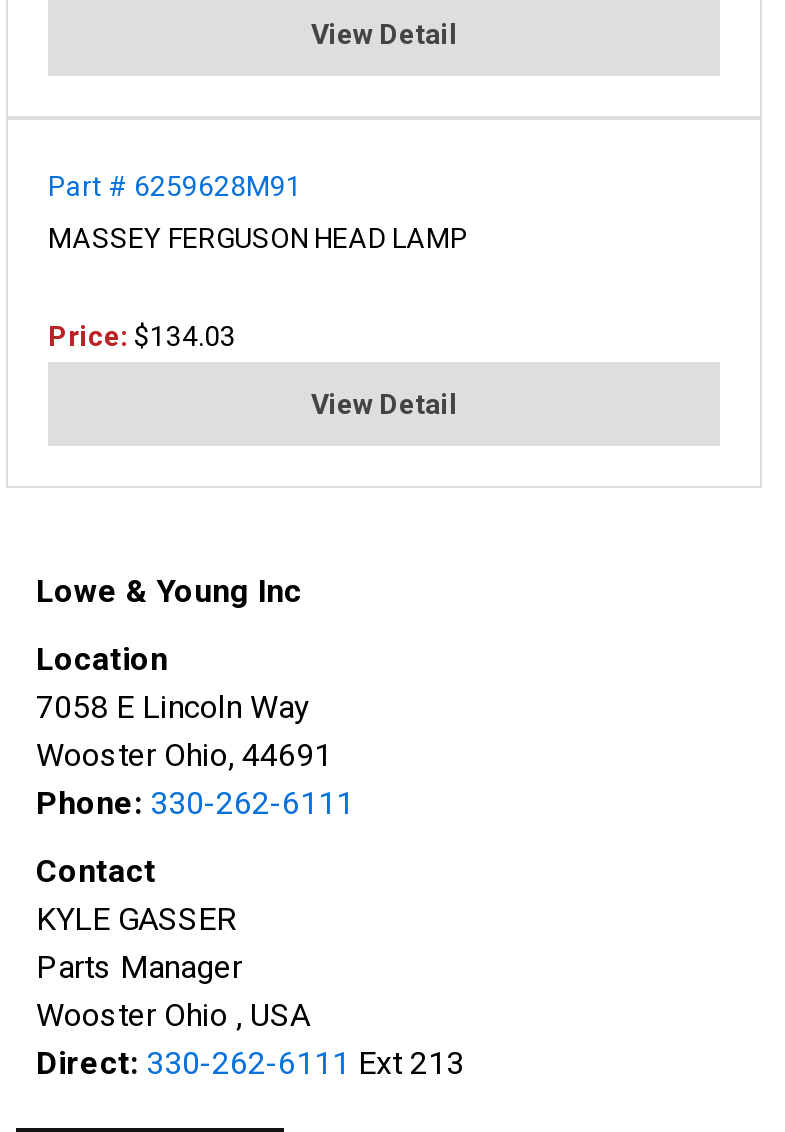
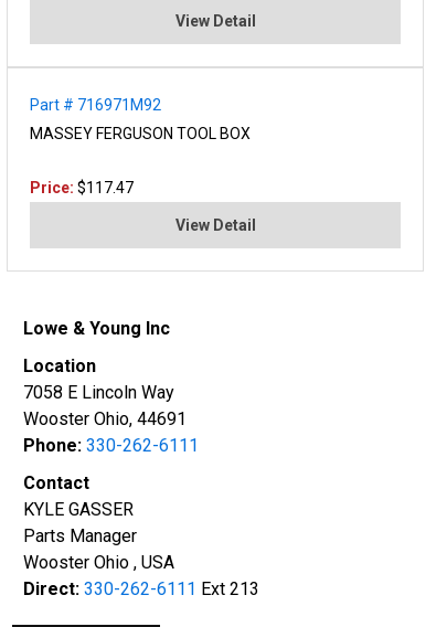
[48,170,302,202] Part # 6259628M91 -> [30,96,161,114] Part # 716971M92
[48,222,468,254] MASSEY FERGUSON HEAD LAMP -> [30,125,251,142] MASSEY FERGUSON TOOL BOX
[48,320,236,352] Price: $134.03 -> [30,179,134,196] Price: $117.47

